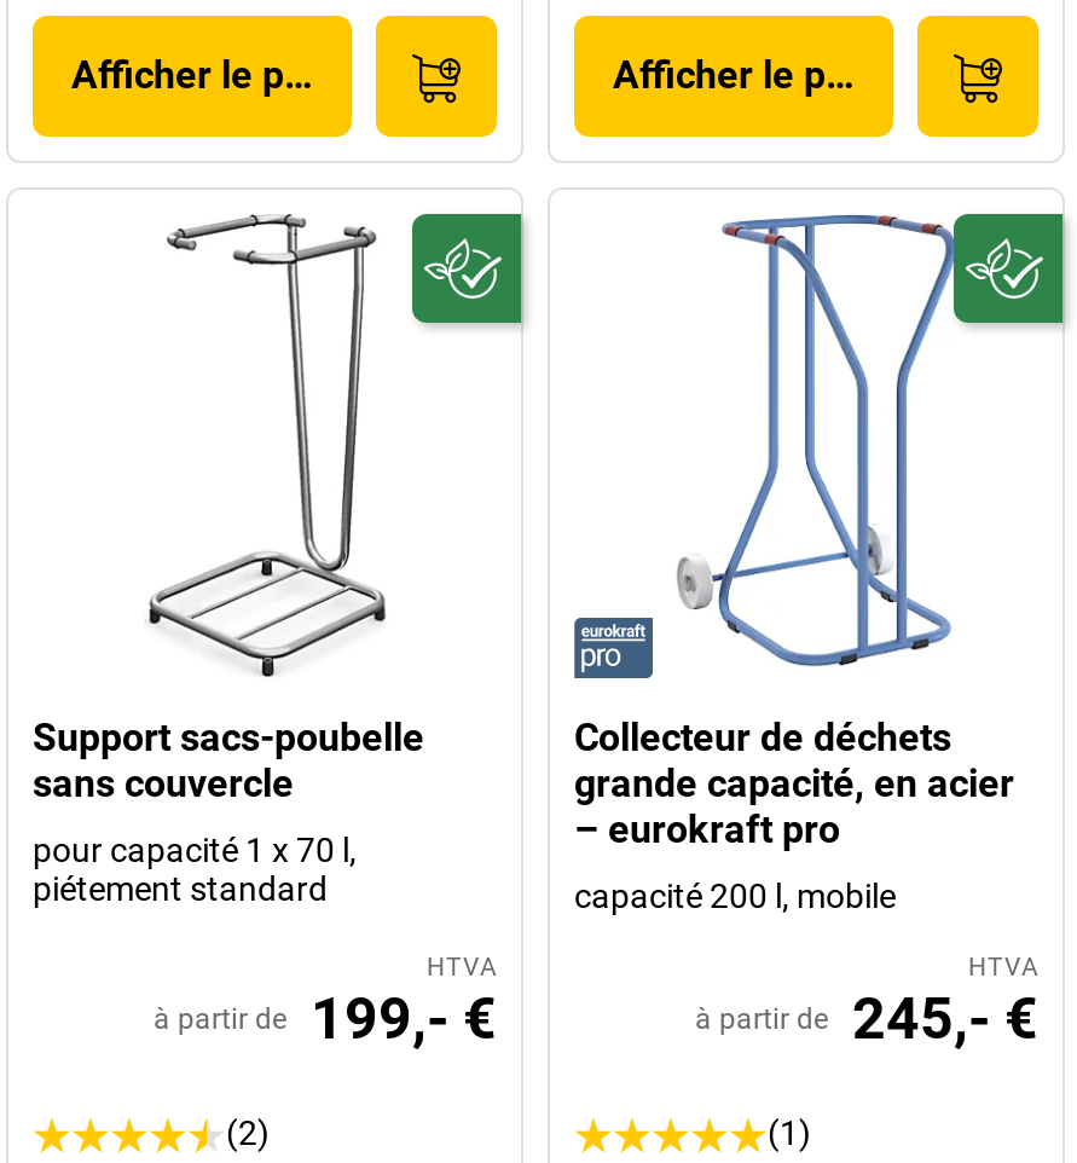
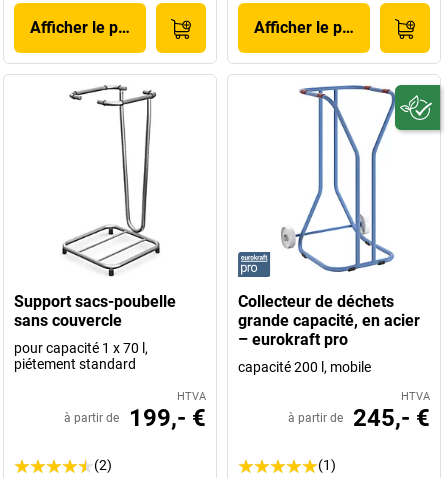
[410,212,526,328] [image] -> none

